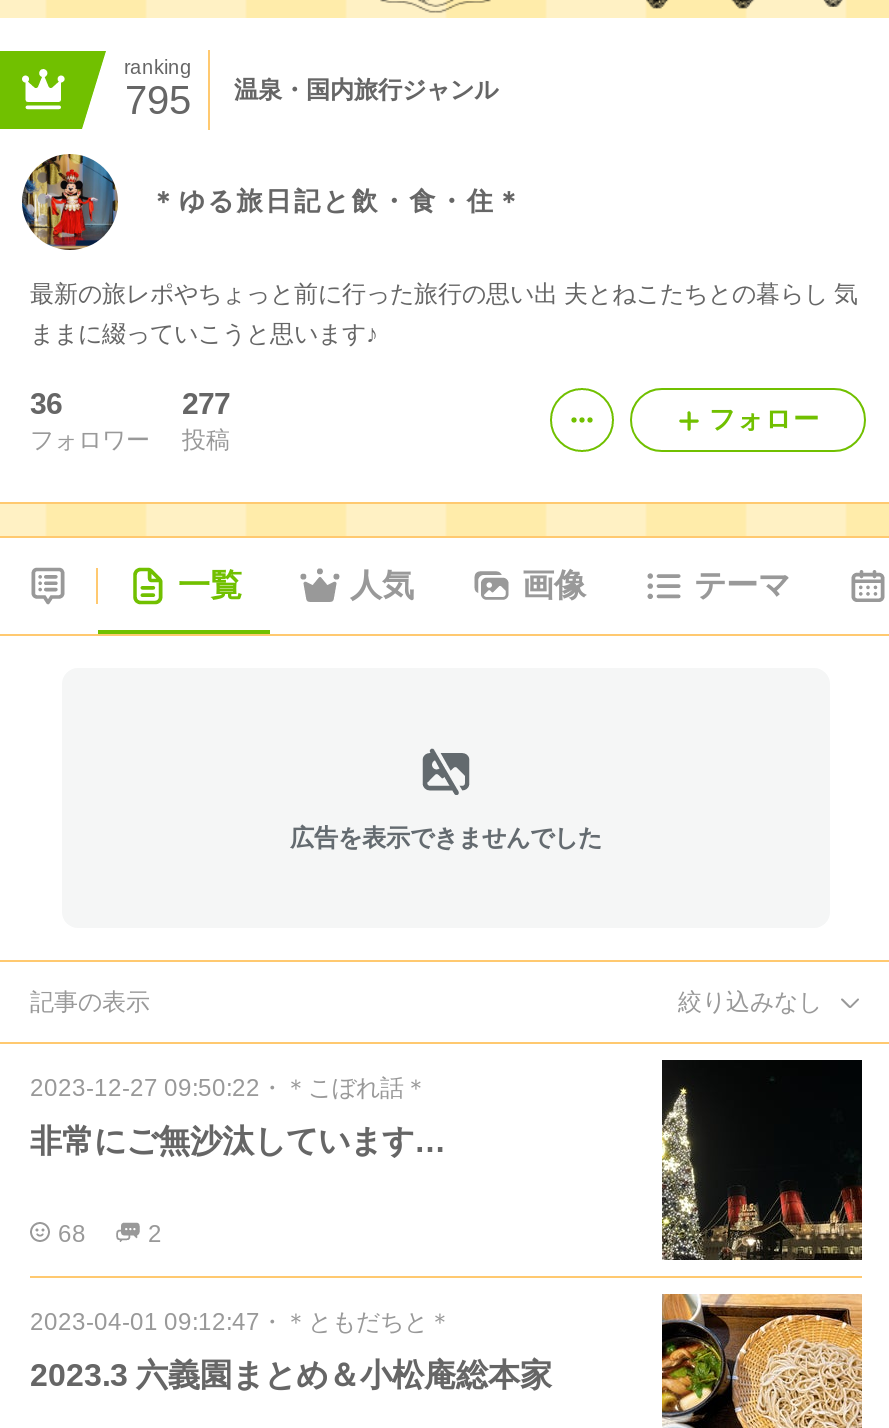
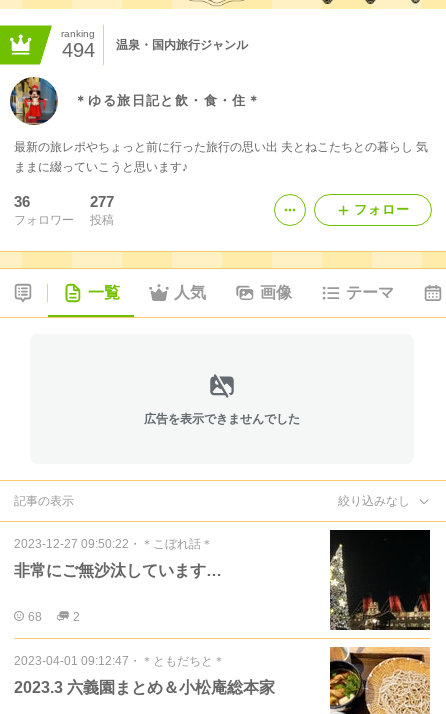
[125,75,498,122] 795 温泉・国内旅行ジャンル -> [61,37,248,61] 494 温泉・国内旅行ジャンル

